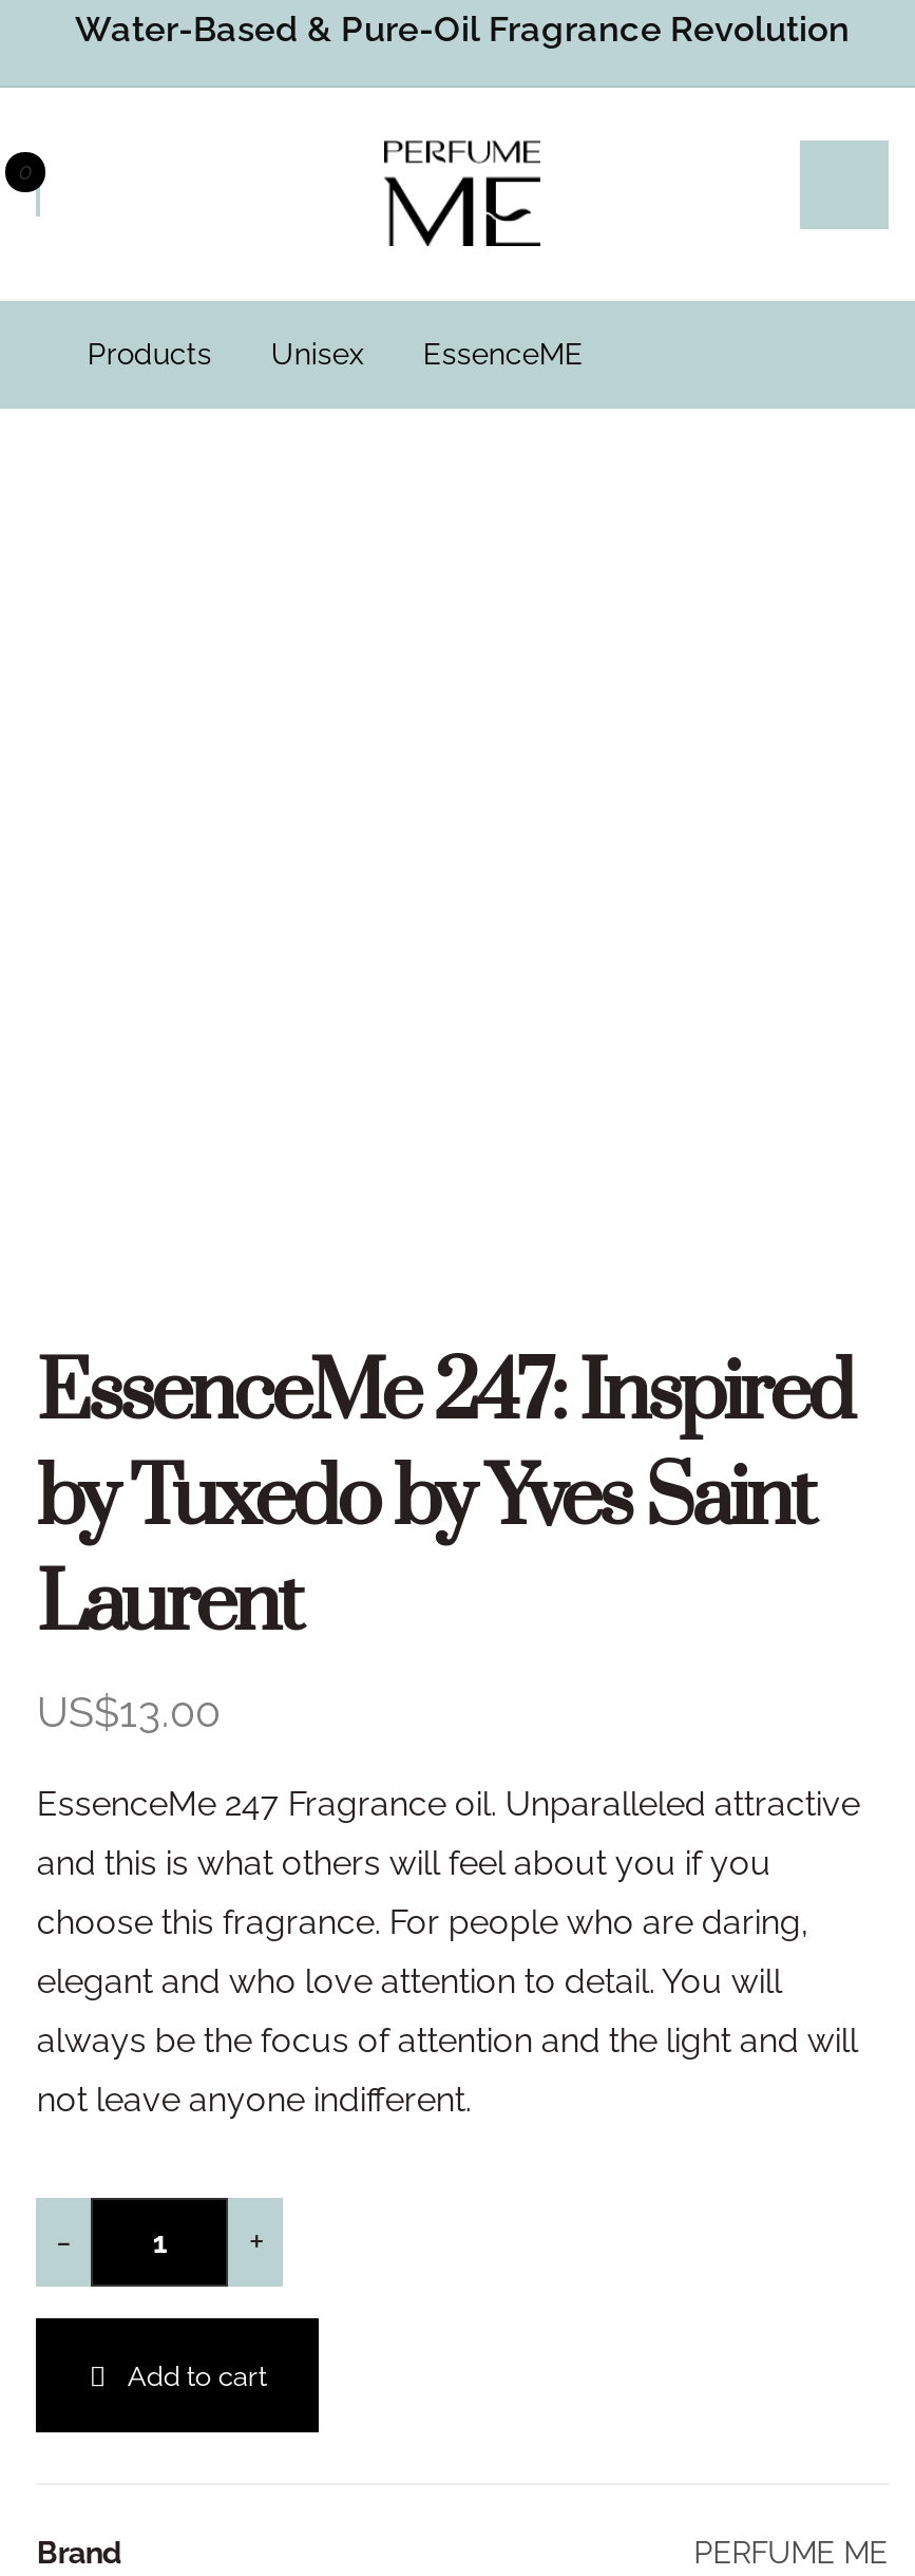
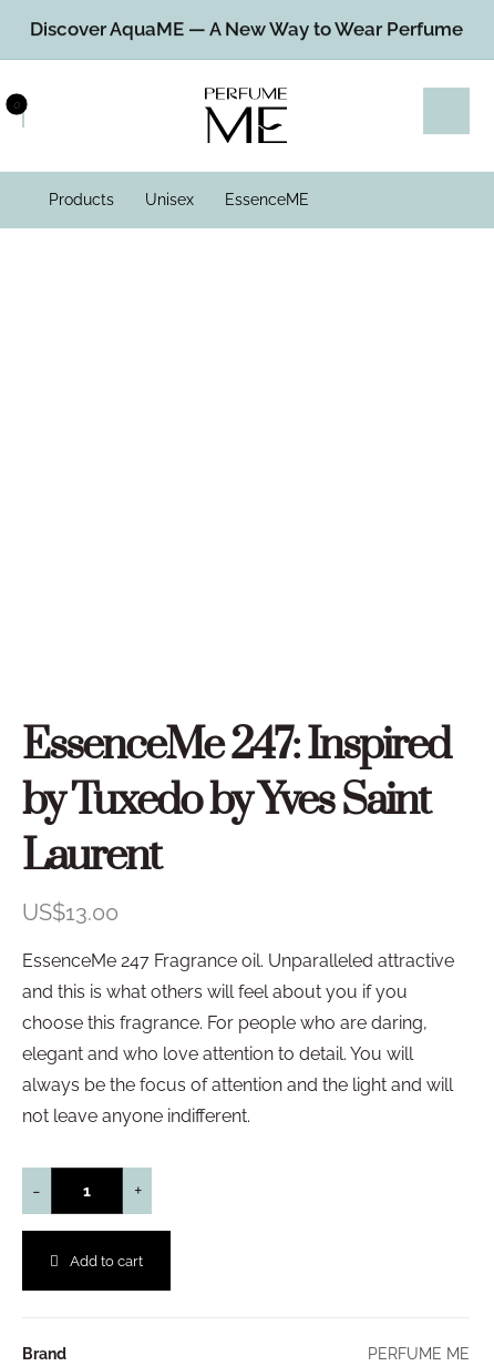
[75,27,850,69] Water-Based & Pure-Oil Fragrance Revolution -> [29,18,462,40] Discover AquaME — A New Way to Wear Perfume

